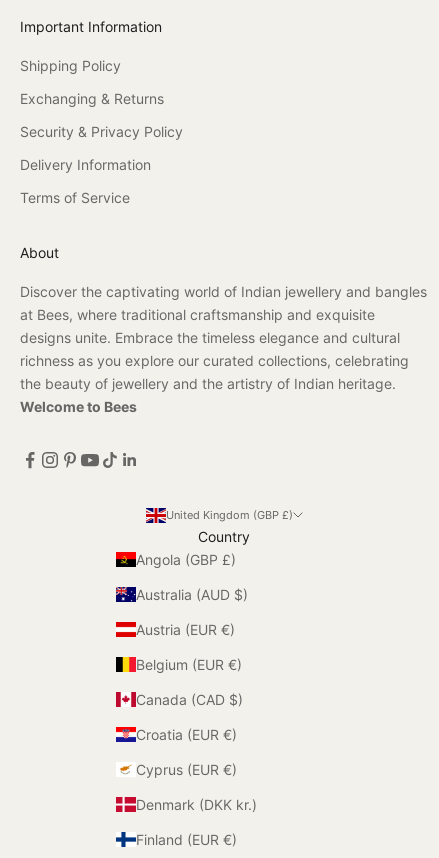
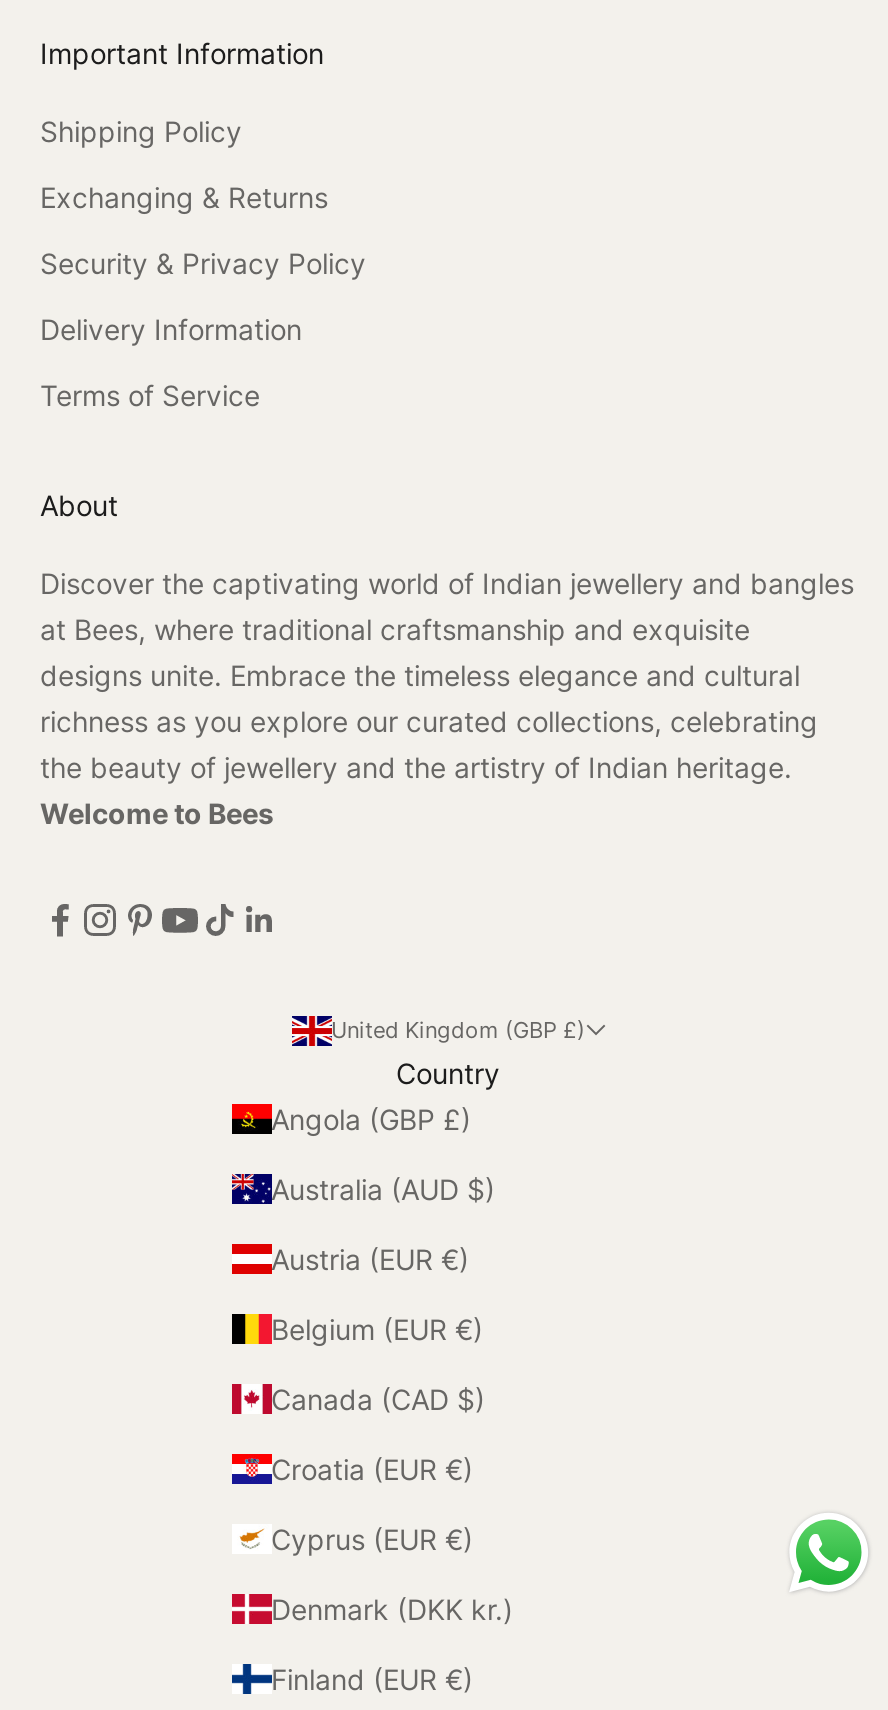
none -> [794,1518,864,1588] [image]

